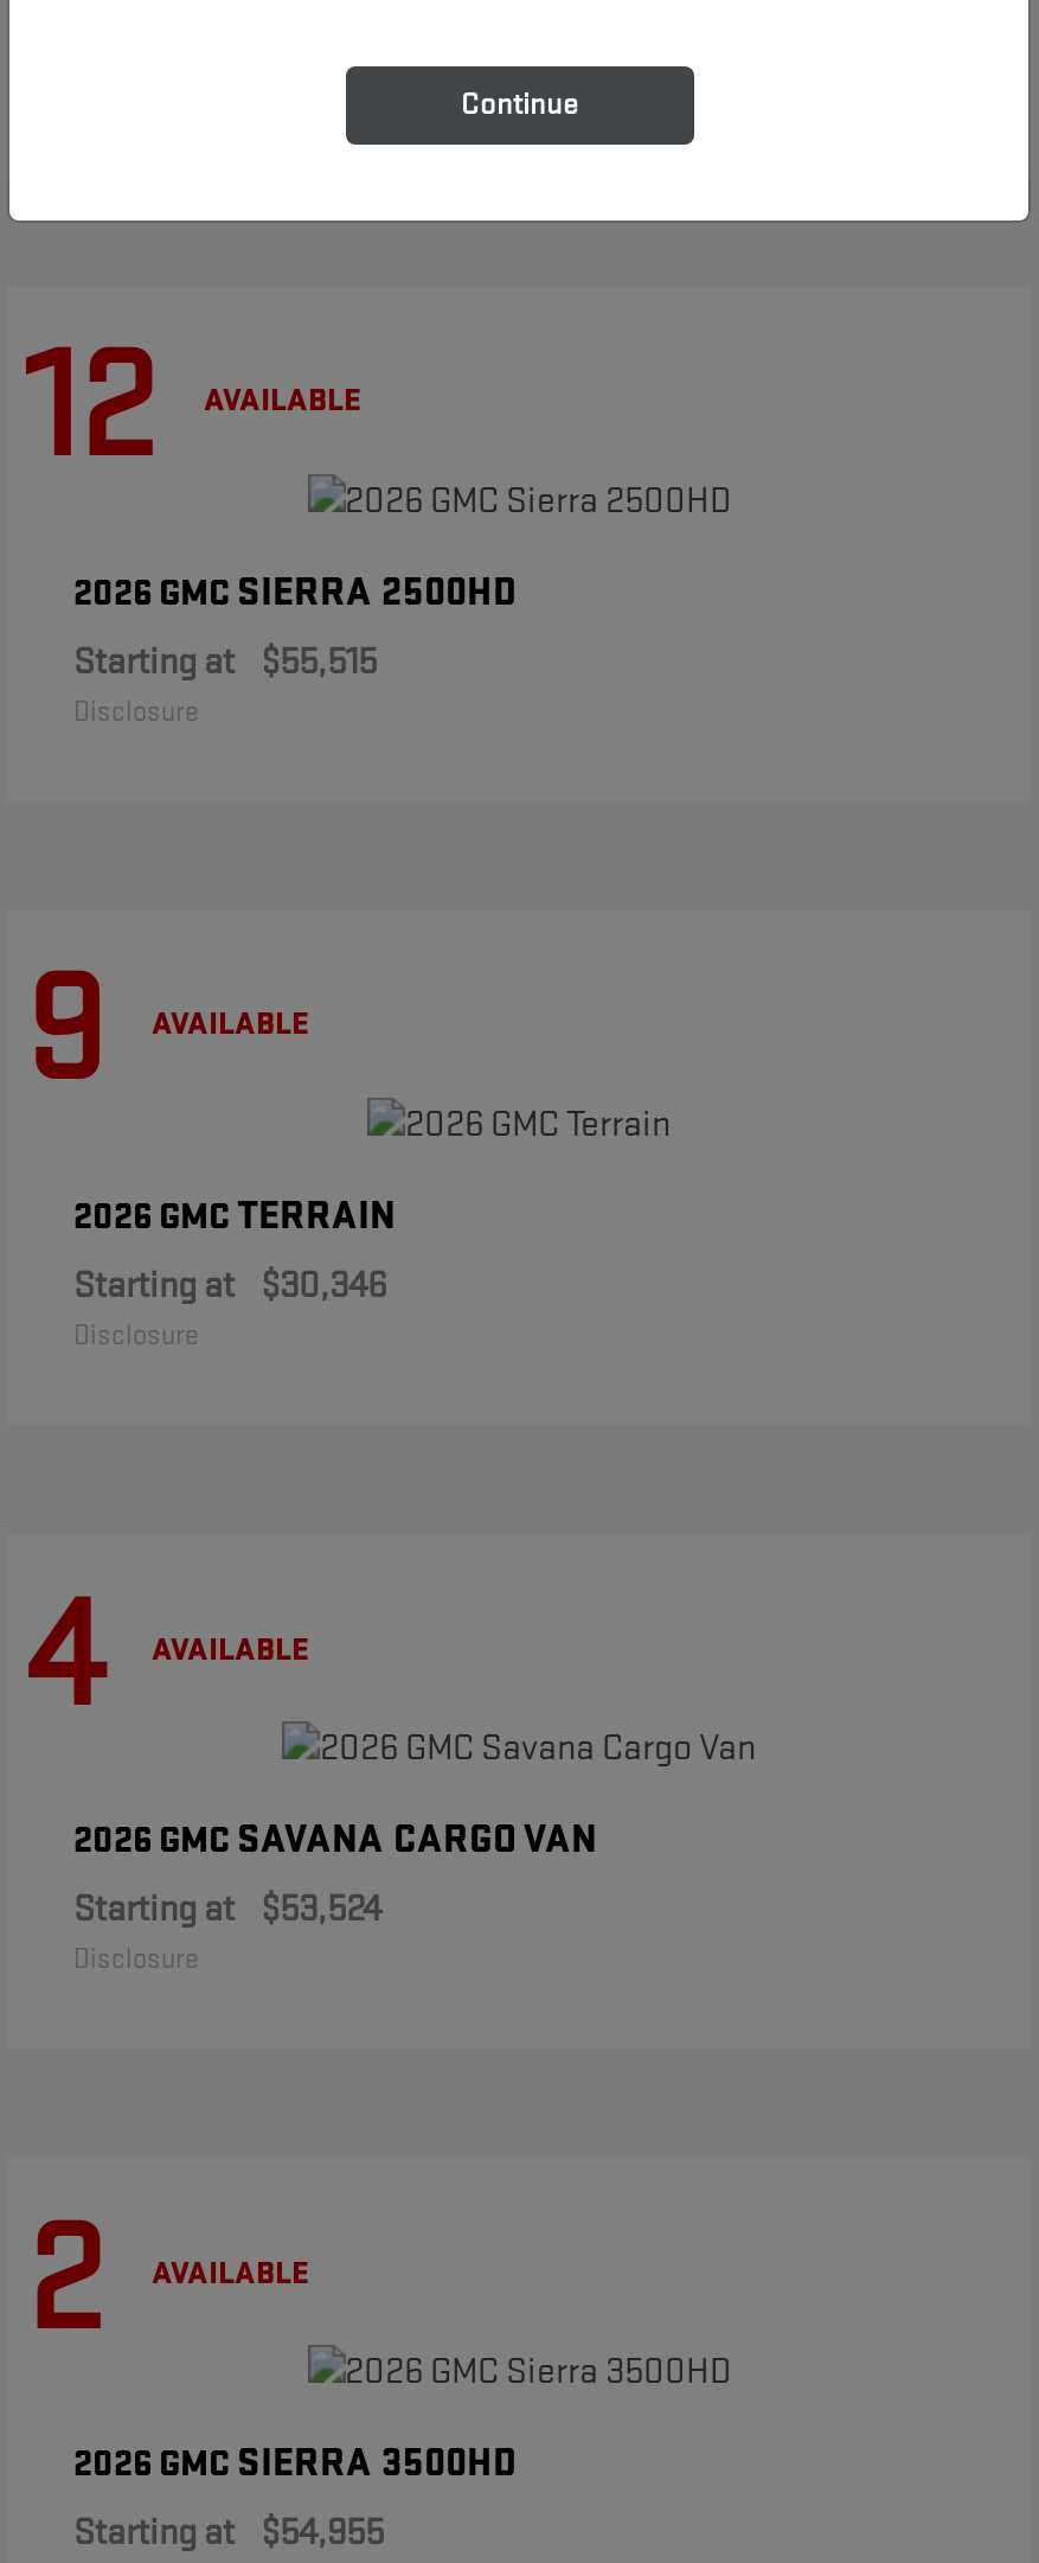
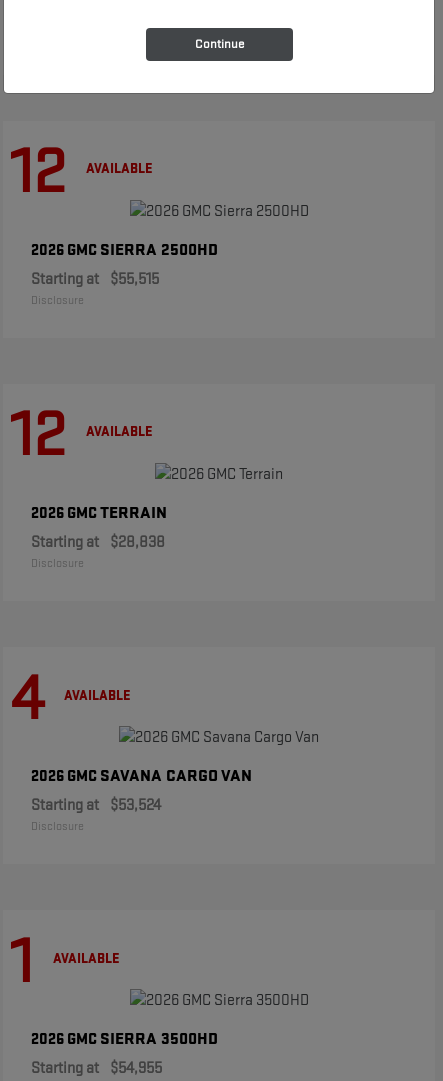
[26,942,308,1125] 9 AVAILABLE -> [11,397,152,474] 12 AVAILABLE
[73,1264,386,1309] Starting at $30,346 -> [31,533,165,552] Starting at $28,838
[26,2190,308,2373] 2 AVAILABLE -> [11,924,119,1001] 1 AVAILABLE

